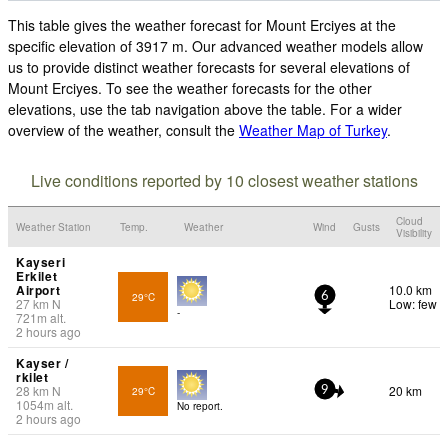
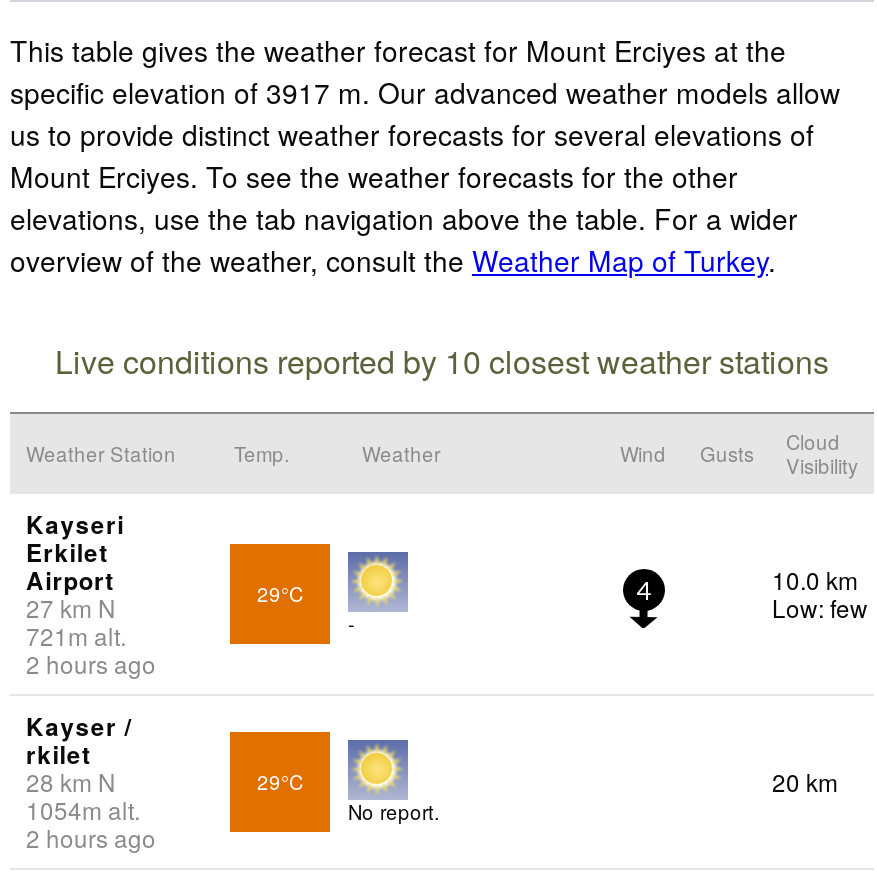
[321,290,329,303] 6 -> [636,579,652,605] 4
[321,384,329,397] 9 -> none

